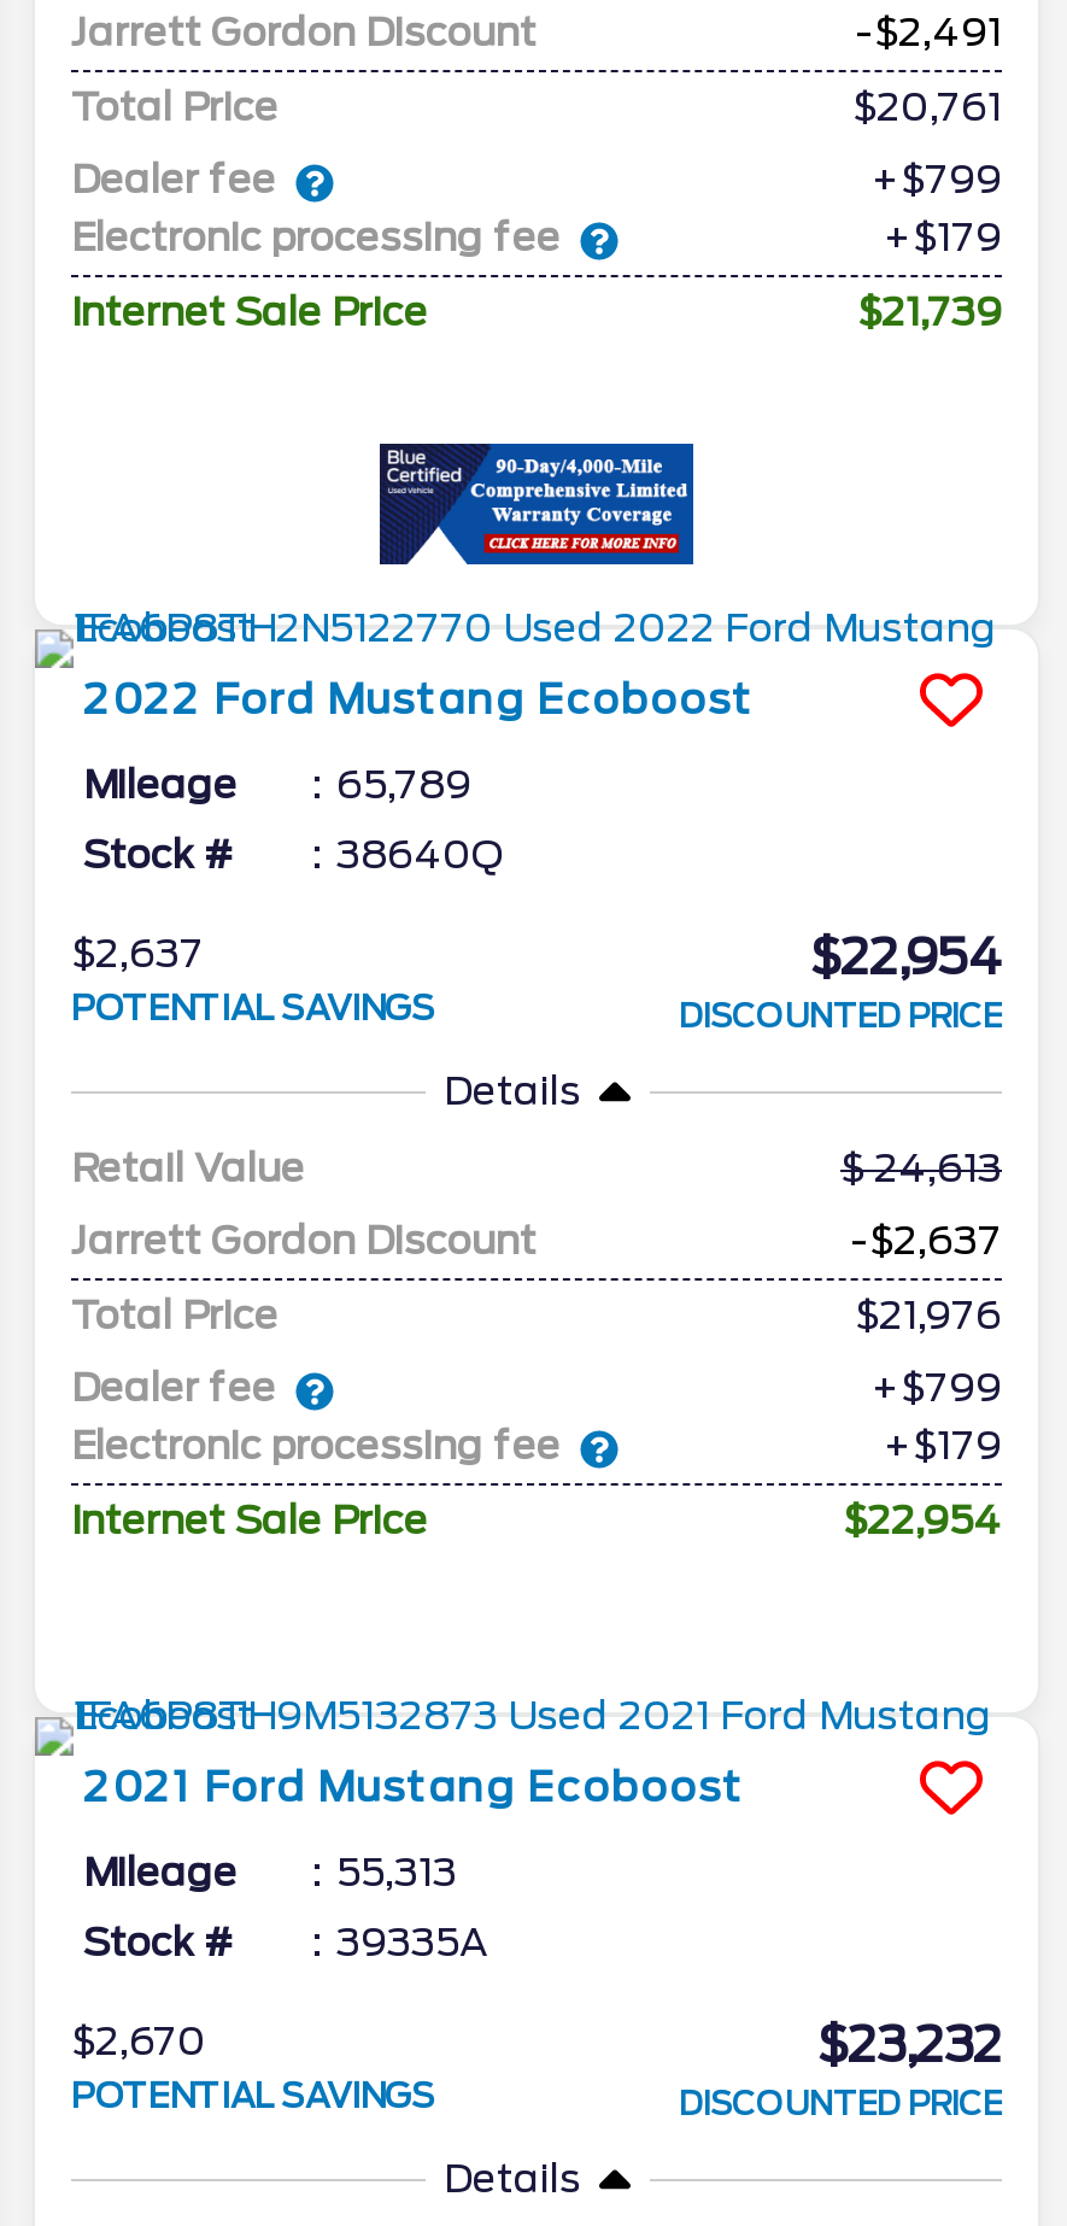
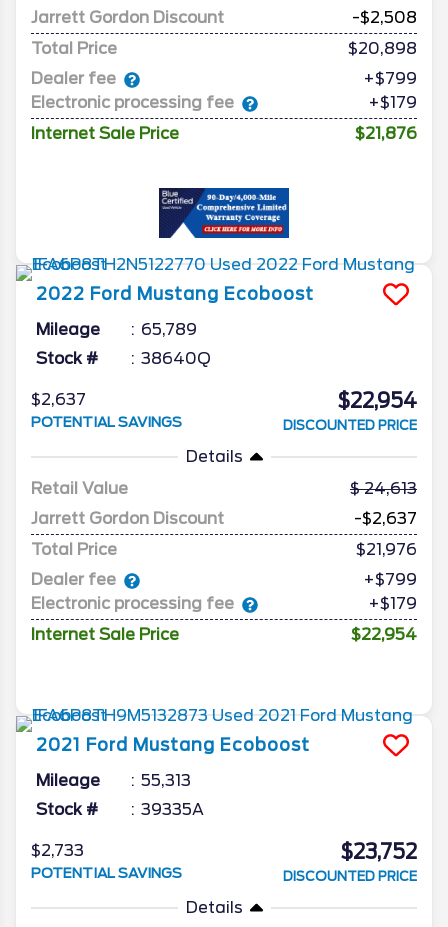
[855,11,1002,56] -$2,491 -> [352,8,417,27] -$2,508
[852,85,1002,131] $20,761 -> [348,39,417,58] $20,898
[857,290,1002,336] $21,739 -> [355,124,417,143] $21,876
[71,2020,206,2065] $2,670 -> [31,841,84,860] $2,733
[816,2017,1002,2075] $23,232 -> [340,840,417,864] $23,752

